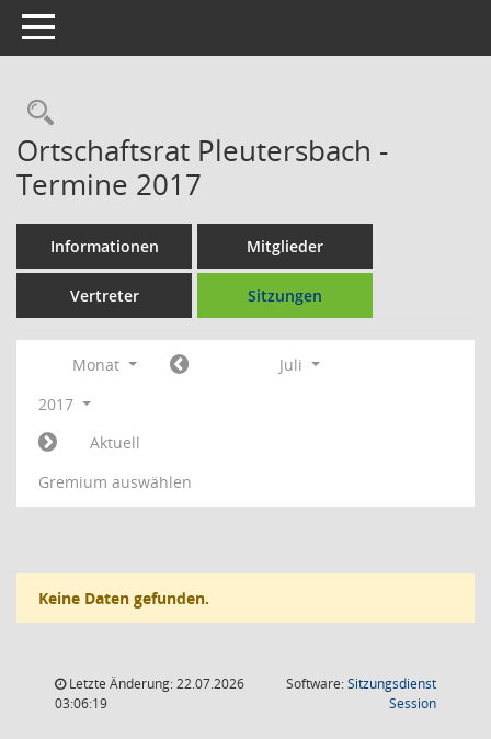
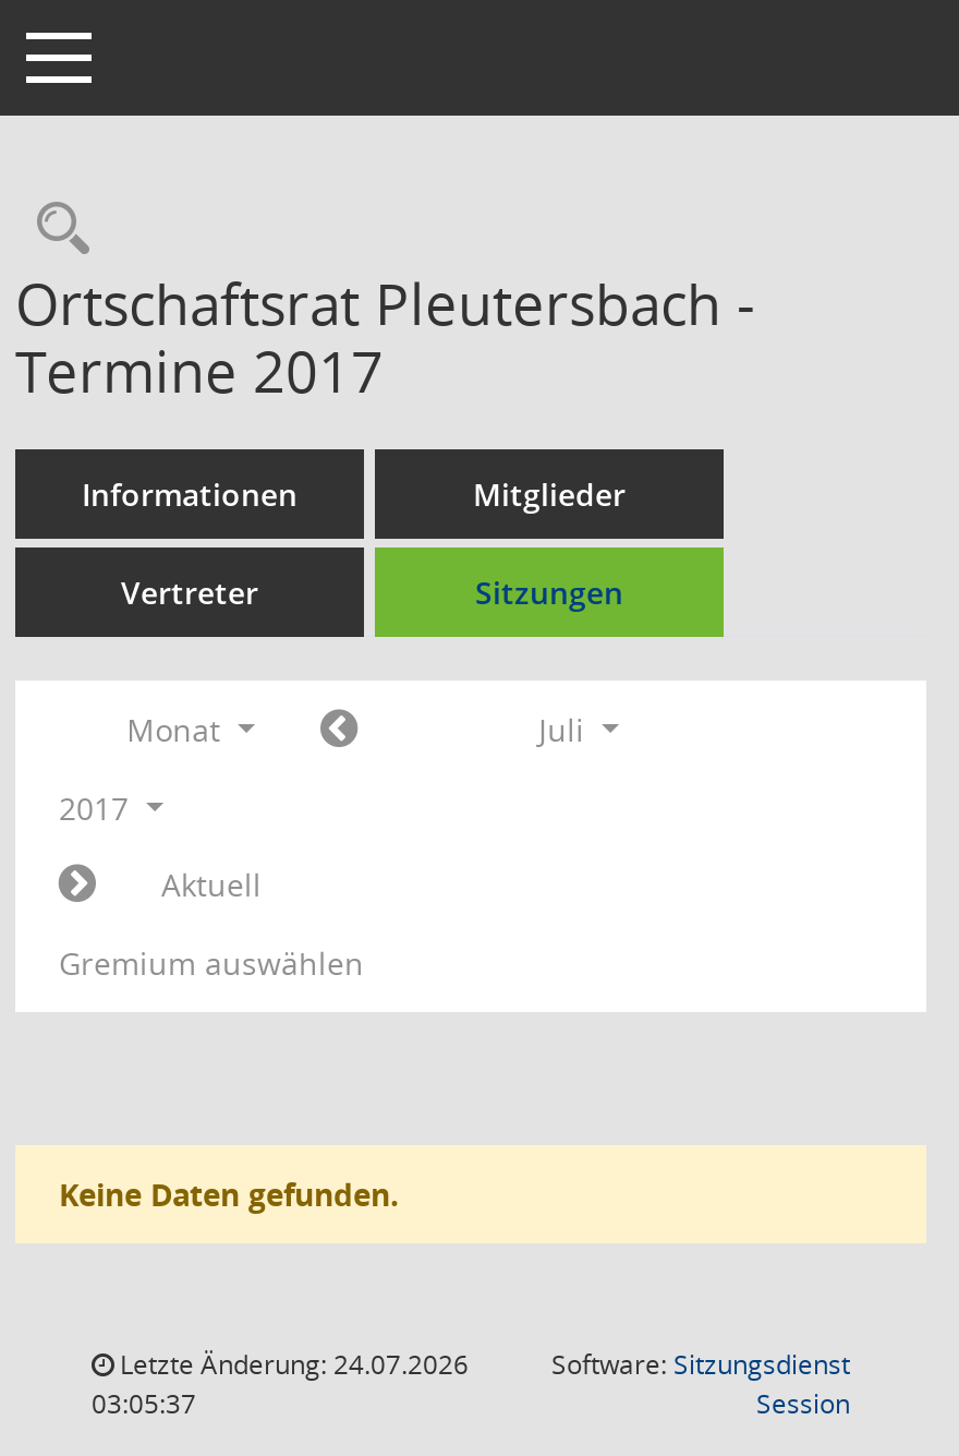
[66,674,244,693] Letzte Änderung: 22.07.2026 -> [113,1346,469,1383] Letzte Änderung: 24.07.2026
[55,694,107,713] 03:06:19 -> [92,1385,196,1422] 03:05:37

